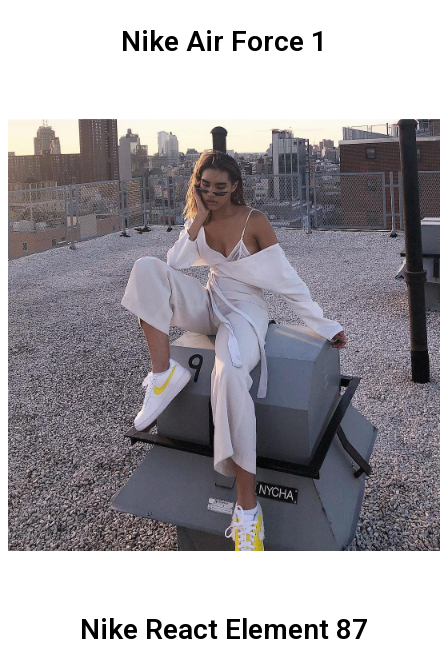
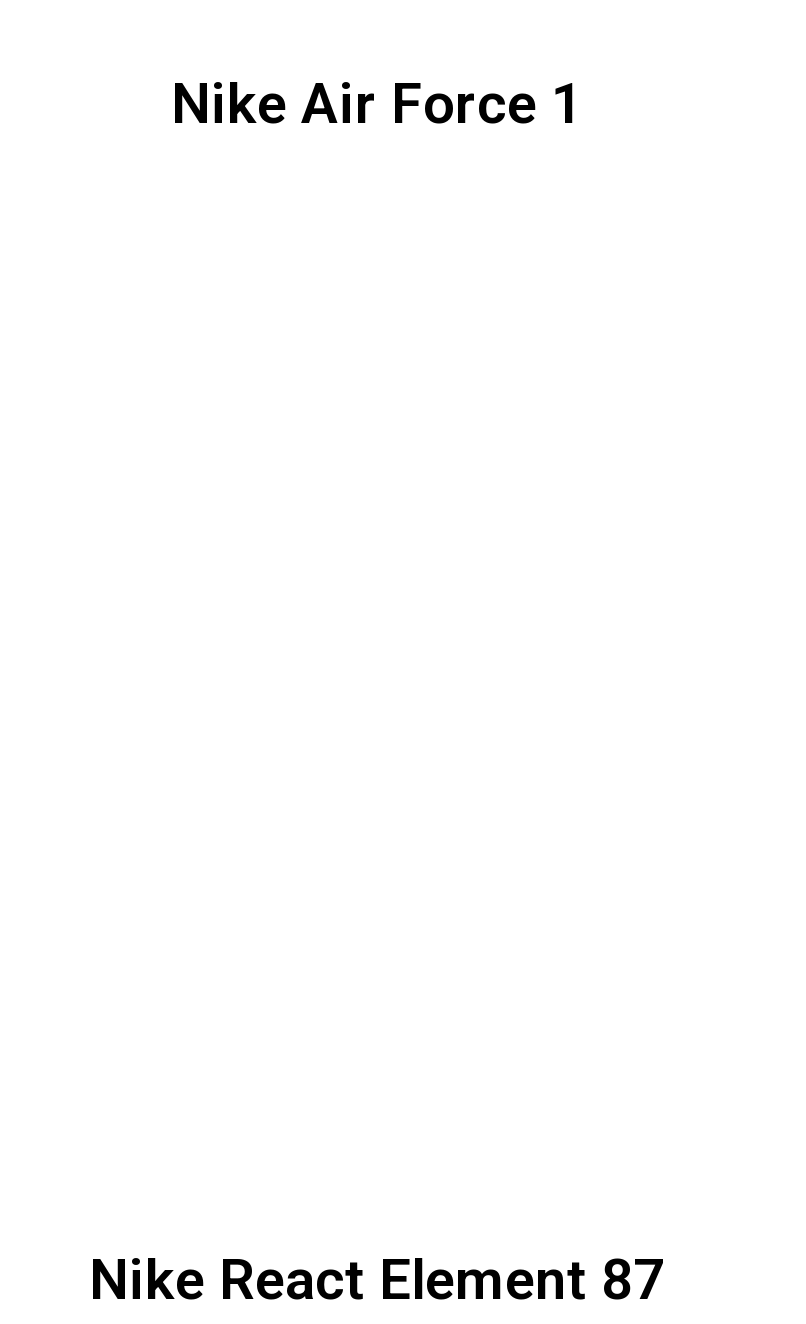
[7,118,441,552] [image] -> none

